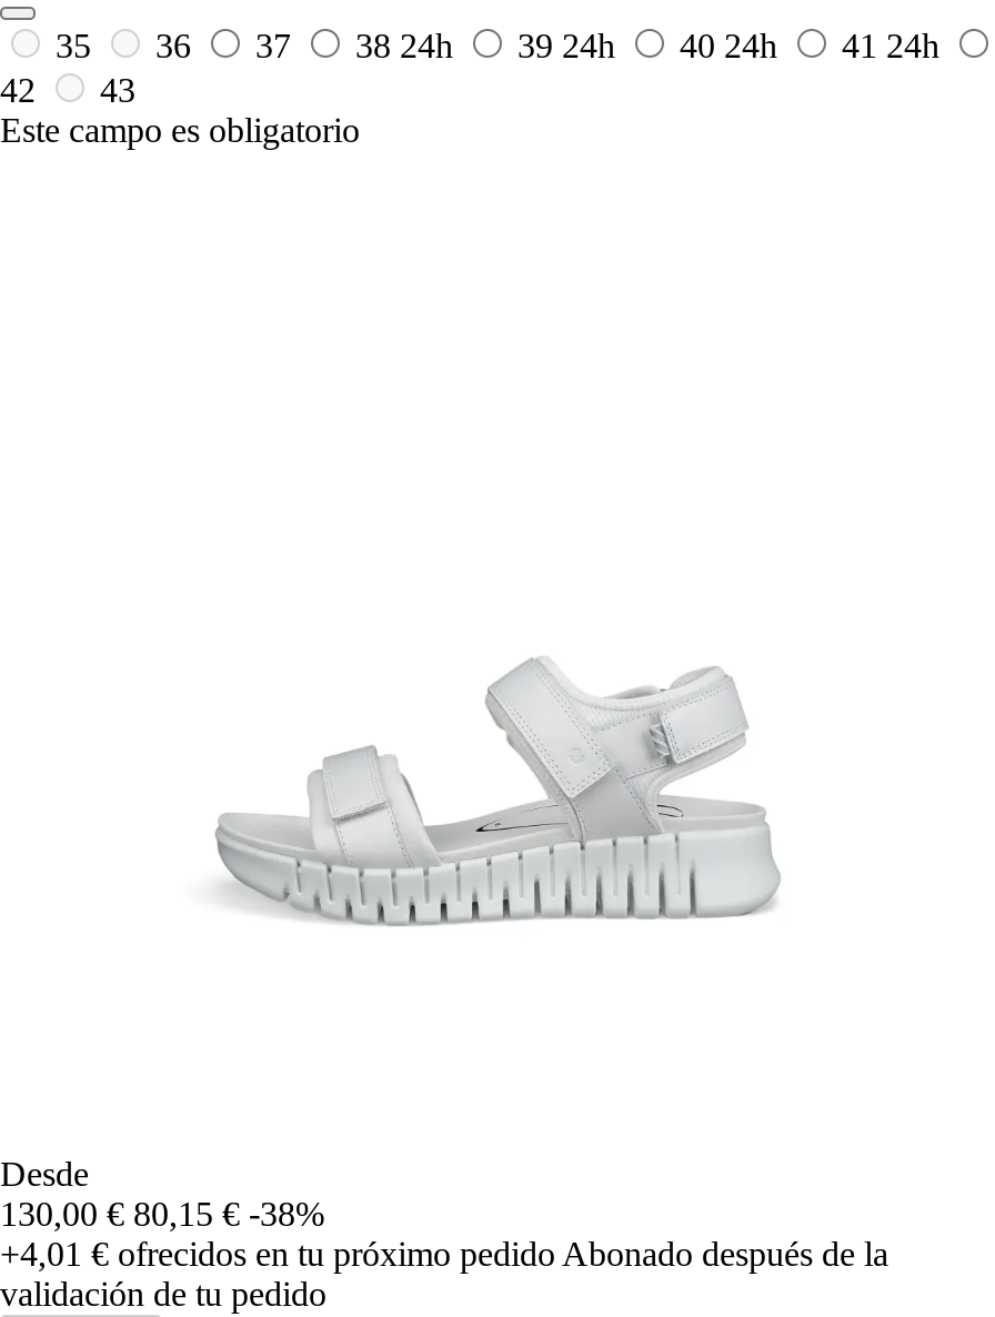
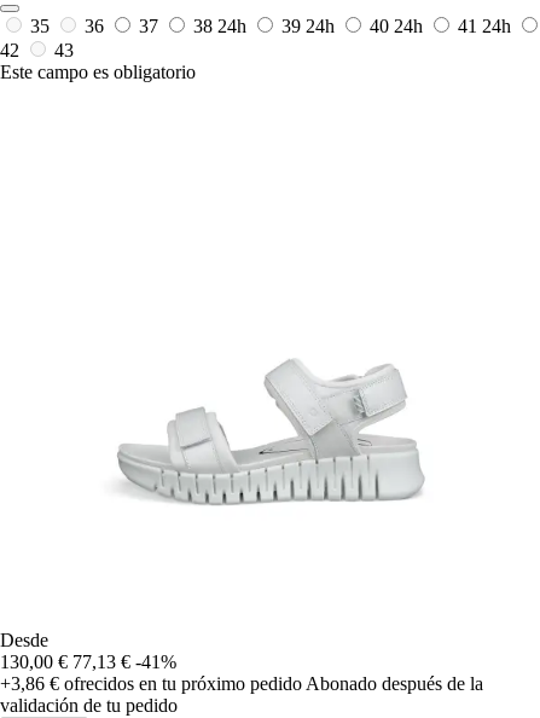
[0,1194,324,1231] 130,00 € 80,15 € -38% -> [0,651,176,671] 130,00 € 77,13 € -41%
[0,1234,888,1271] +4,01 €ofrecidos en tu próximo pedido Abonado después de la -> [0,673,483,693] +3,86 €ofrecidos en tu próximo pedido Abonado después de la

